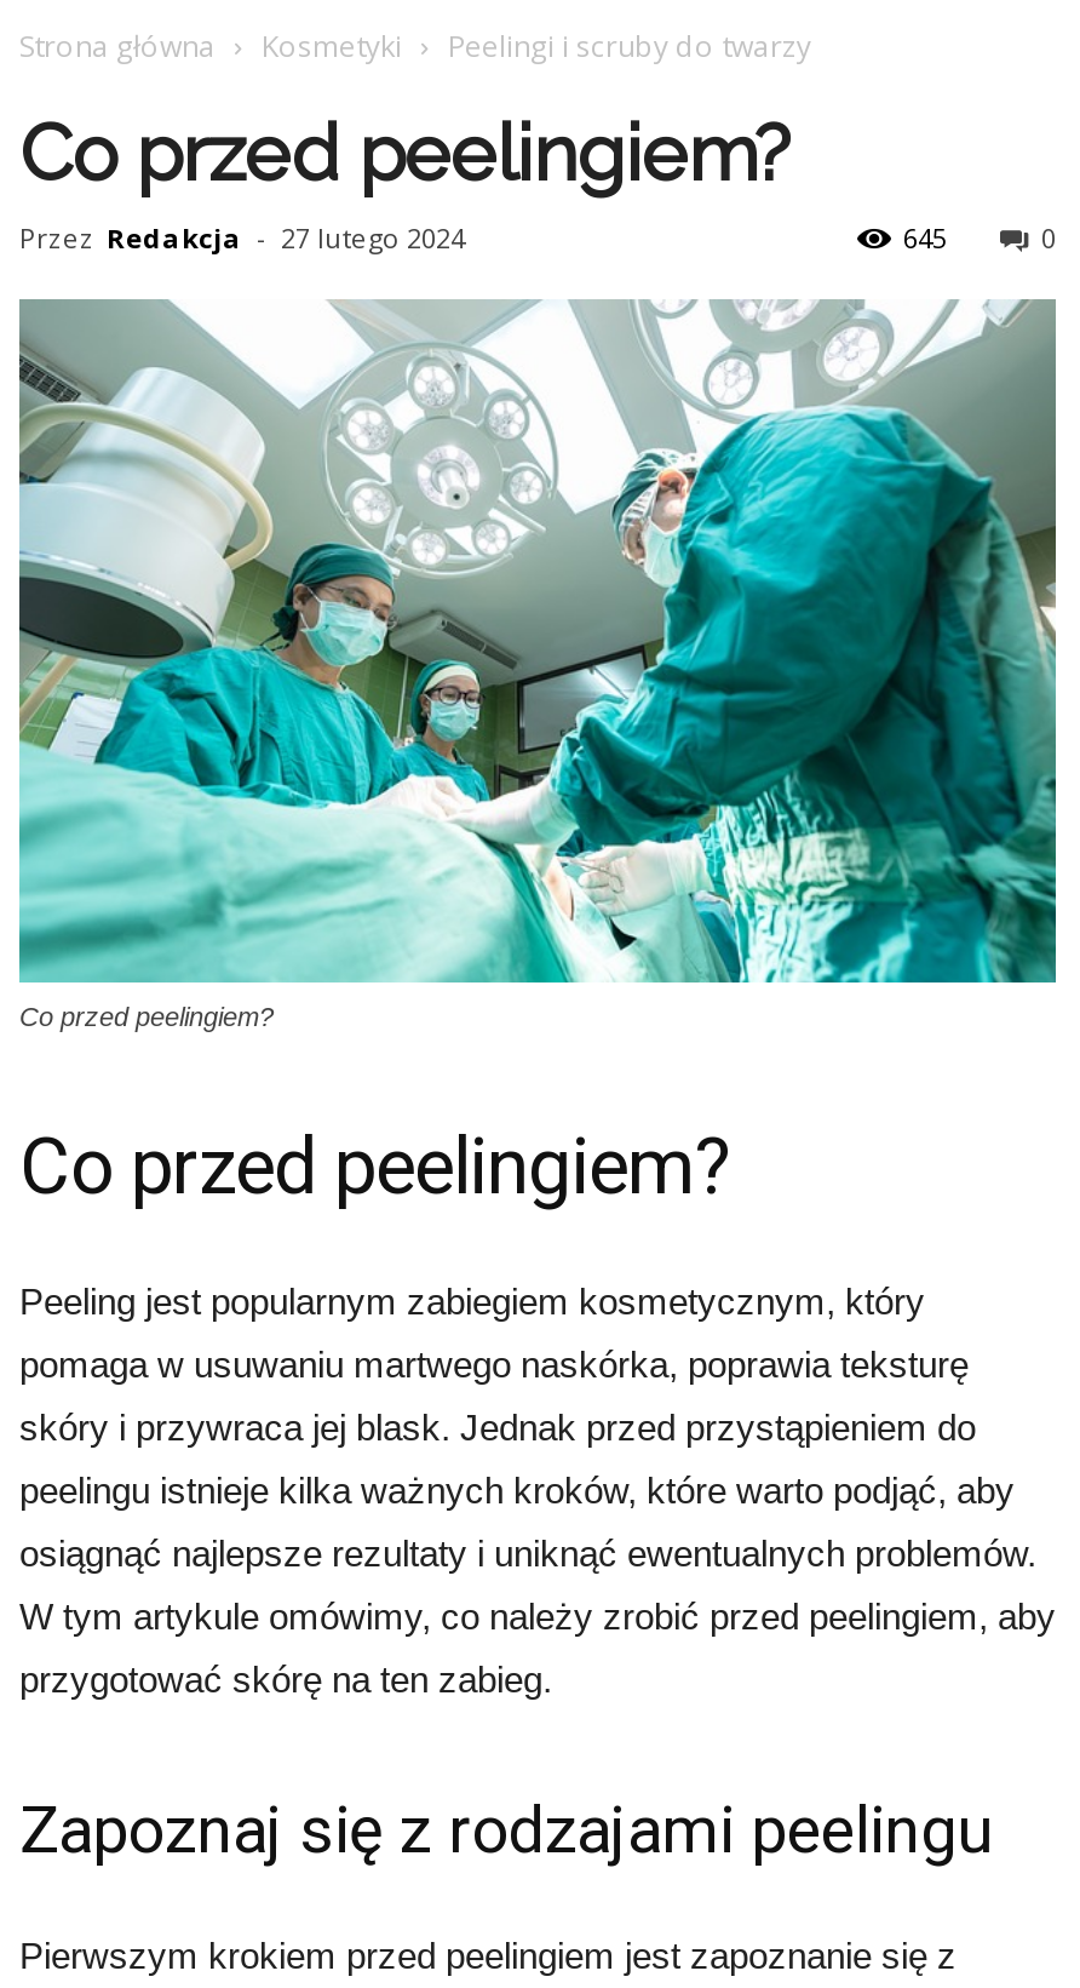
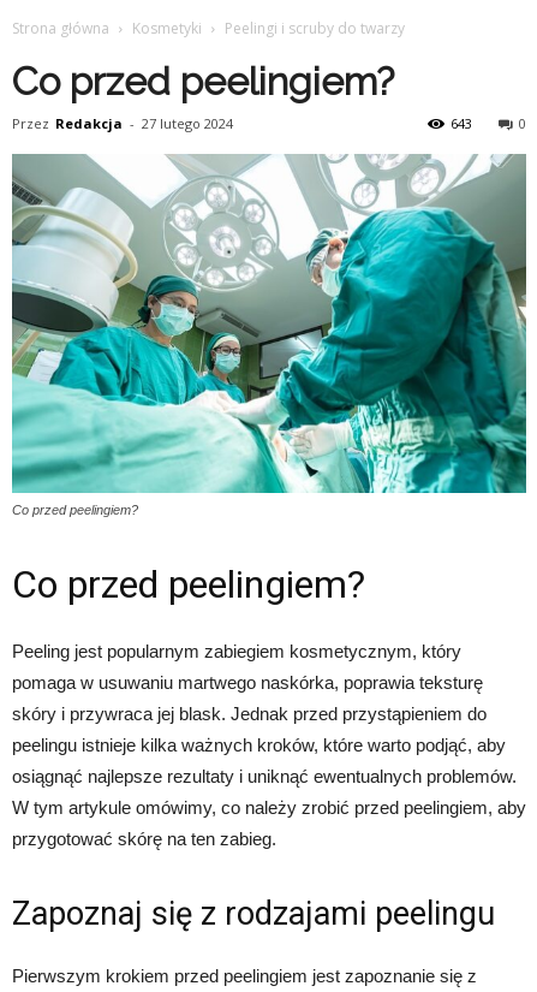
[903,219,947,256] 645 -> [451,114,472,132] 643

